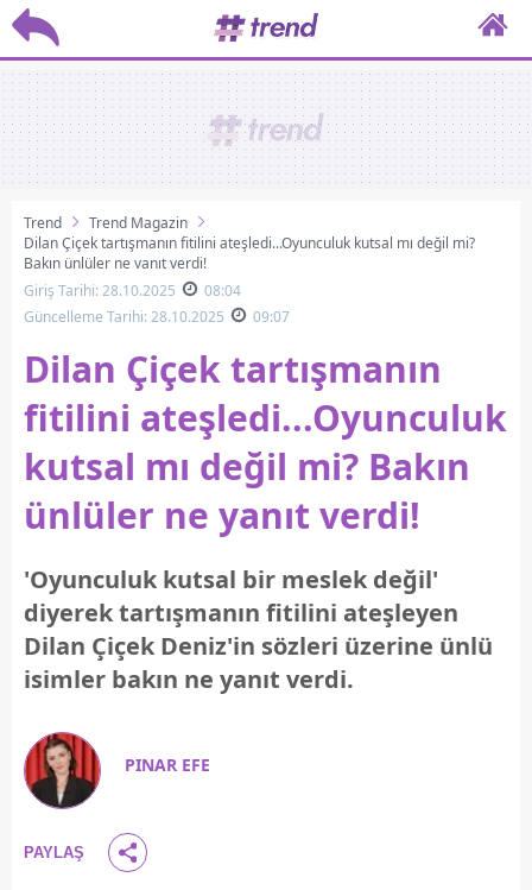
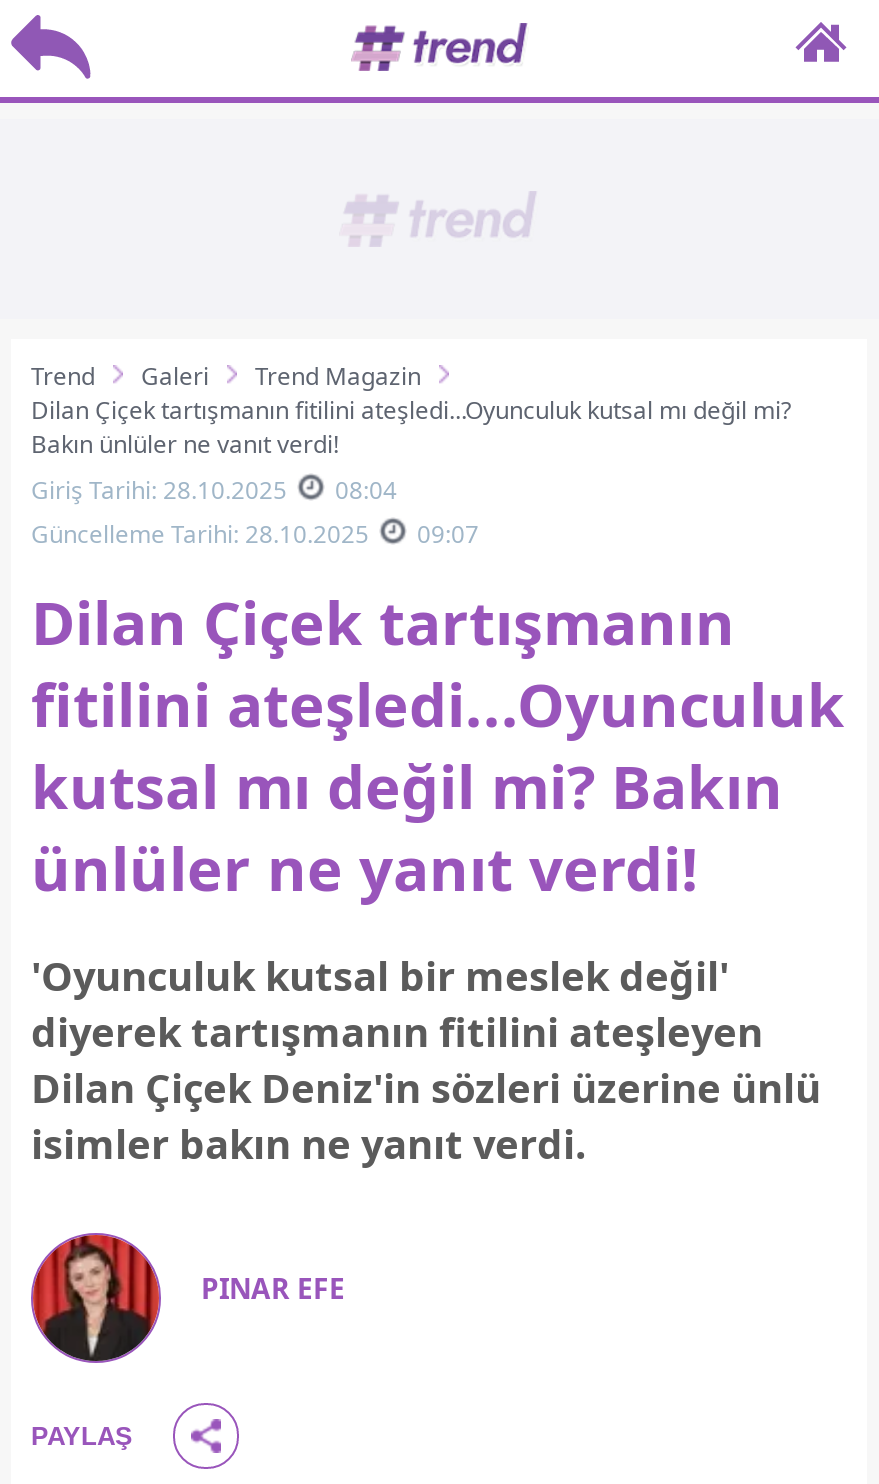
none -> [141,359,209,393] Galeri

